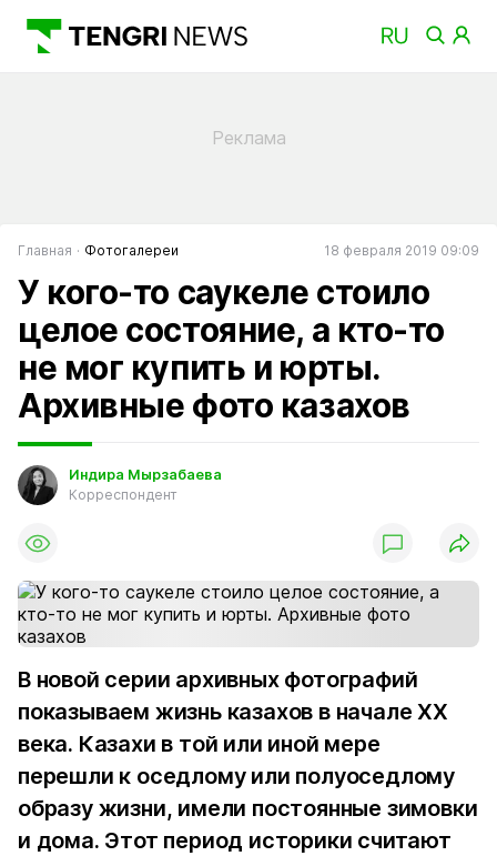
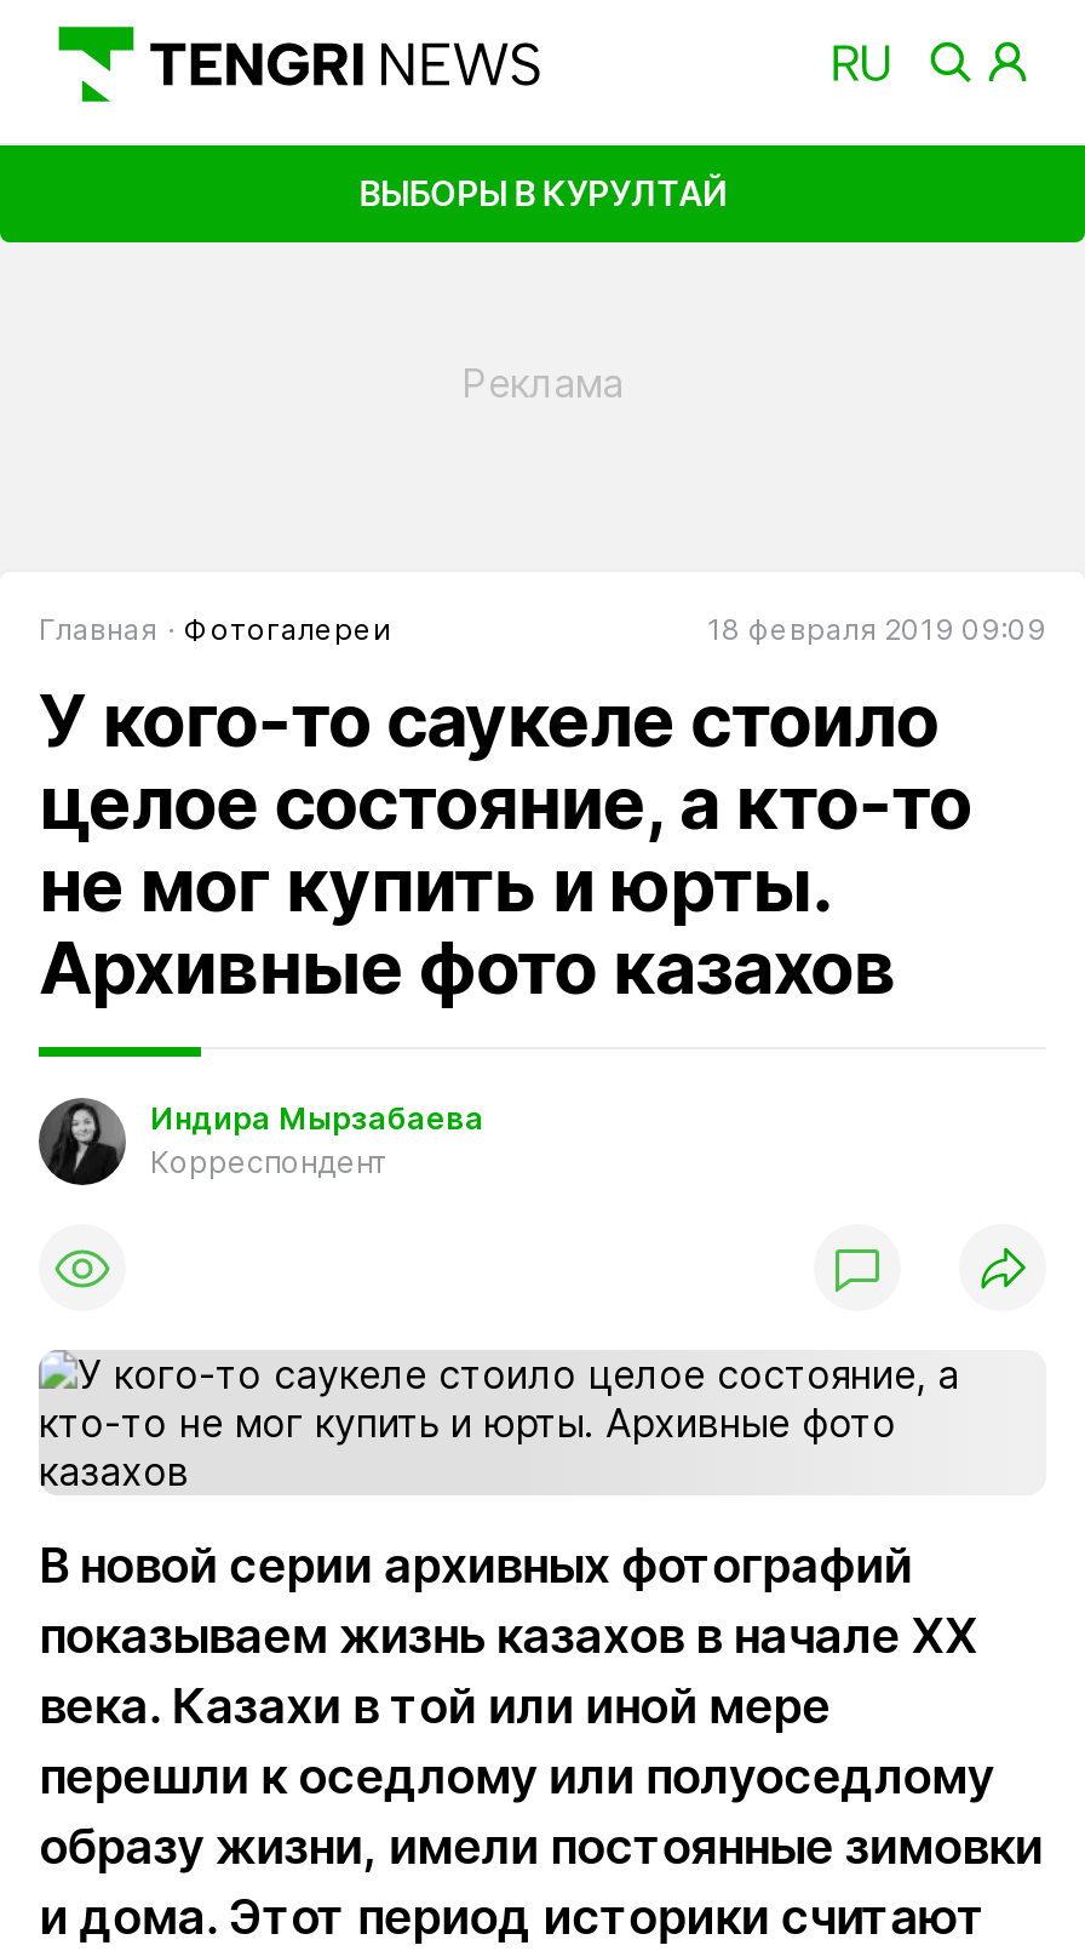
none -> [359,171,726,213] ВЫБОРЫ В КУРУЛТАЙ

